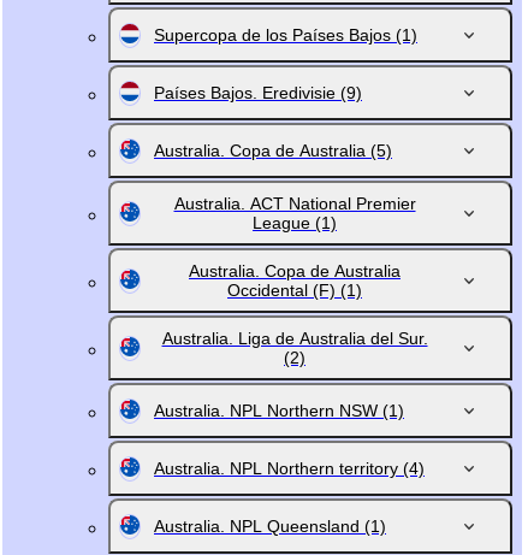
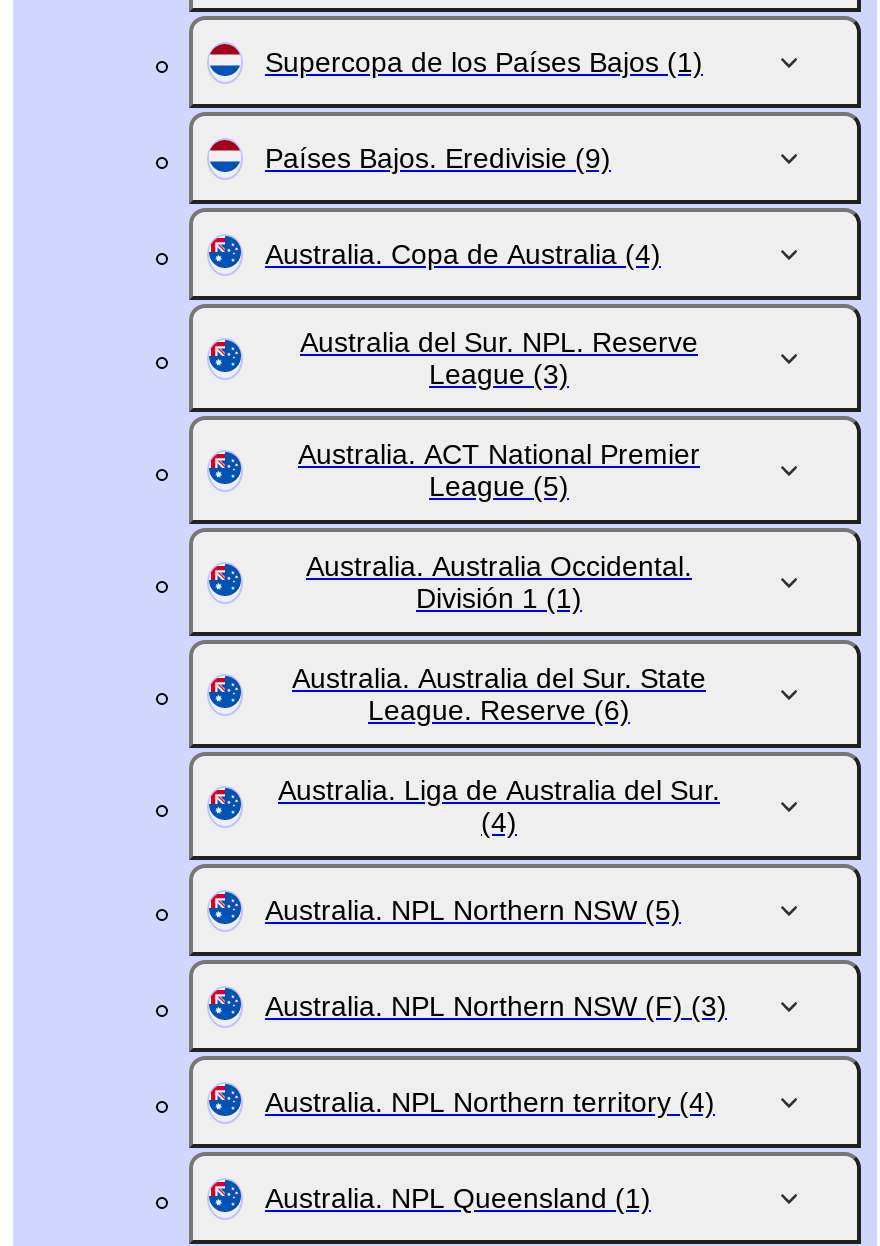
[154,141,392,160] Australia. Copa de Australia (5) -> [265,238,698,390] Australia. Copa de Australia (4) | Australia del Sur. NPL. Reserve | League (3)
[189,213,401,300] League (1) | Australia. Copa de Australia | Occidental (F) (1) -> [292,470,706,726] League (5) | Australia. Australia Occidental. | División 1 (1) | Australia. Australia del Sur. State | League. Reserve (6)
[154,348,404,420] (2) | Australia. NPL Northern NSW (1) -> [265,806,727,1022] (4) | Australia. NPL Northern NSW (5) | Australia. NPL Northern NSW (F) (3)

